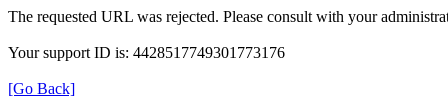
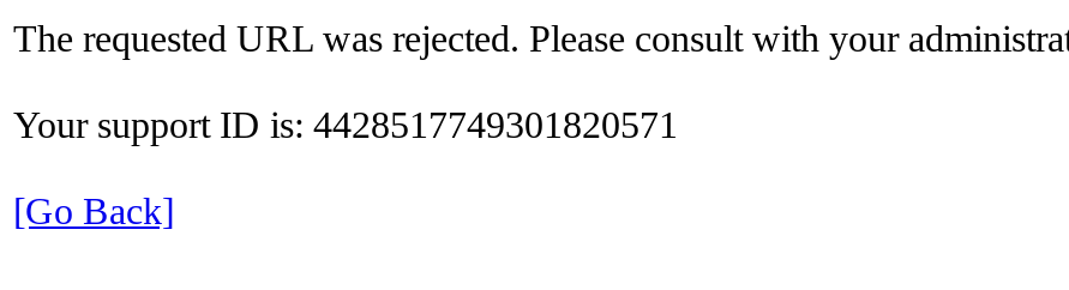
[8,44,285,61] Your support ID is: 4428517749301773176 -> [13,104,678,145] Your support ID is: 4428517749301820571

